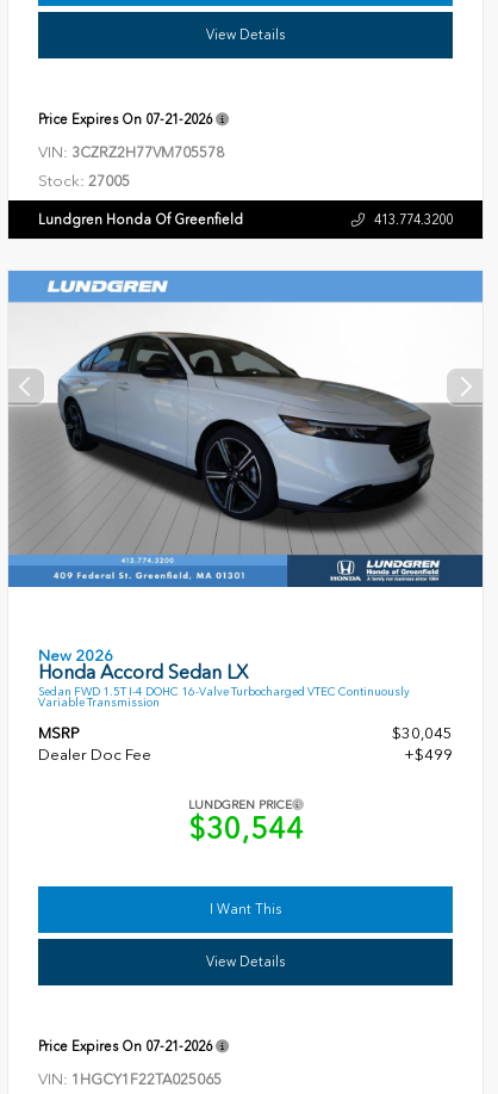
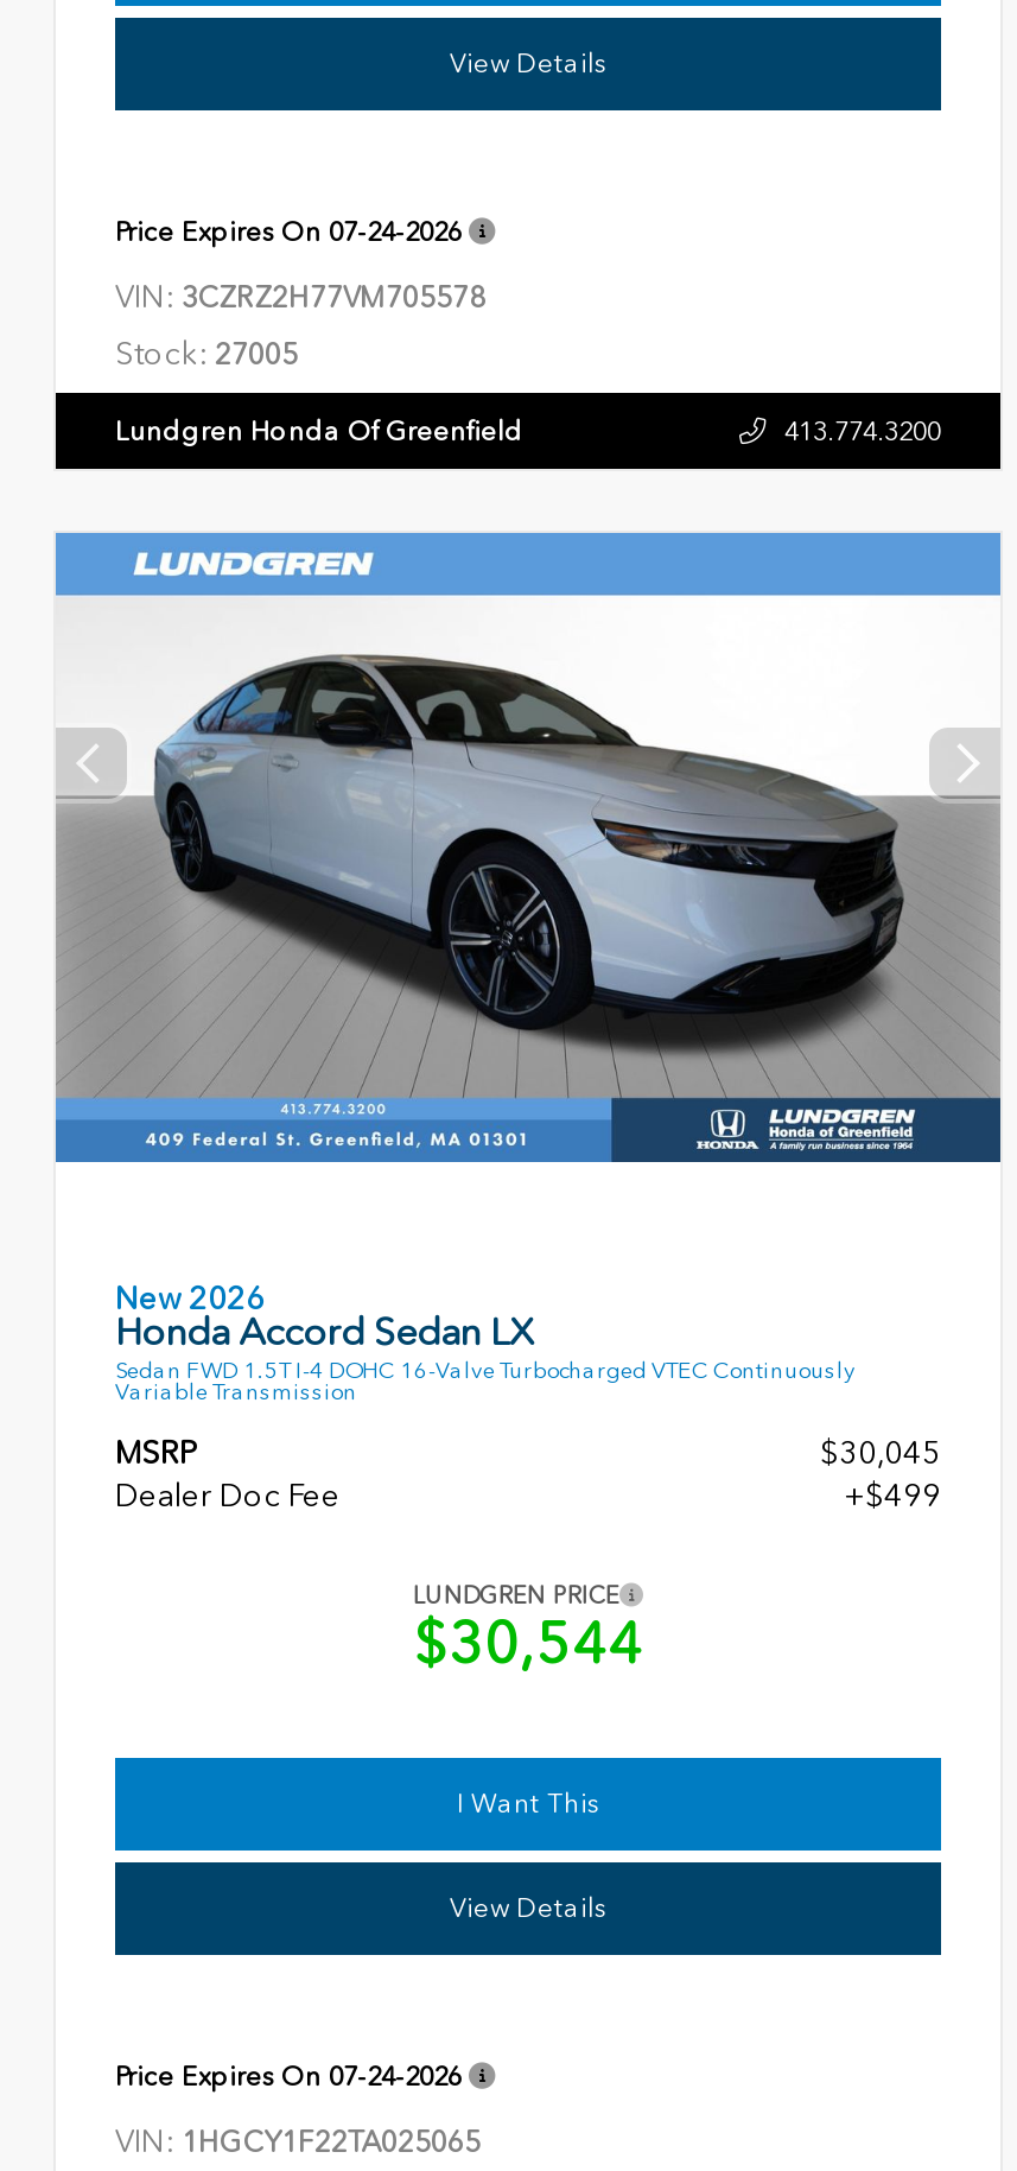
[38,111,212,128] Price Expires On 07-21-2026 -> [115,215,462,248] Price Expires On 07-24-2026
[38,1038,212,1055] Price Expires On 07-21-2026 -> [115,2059,462,2093] Price Expires On 07-24-2026

